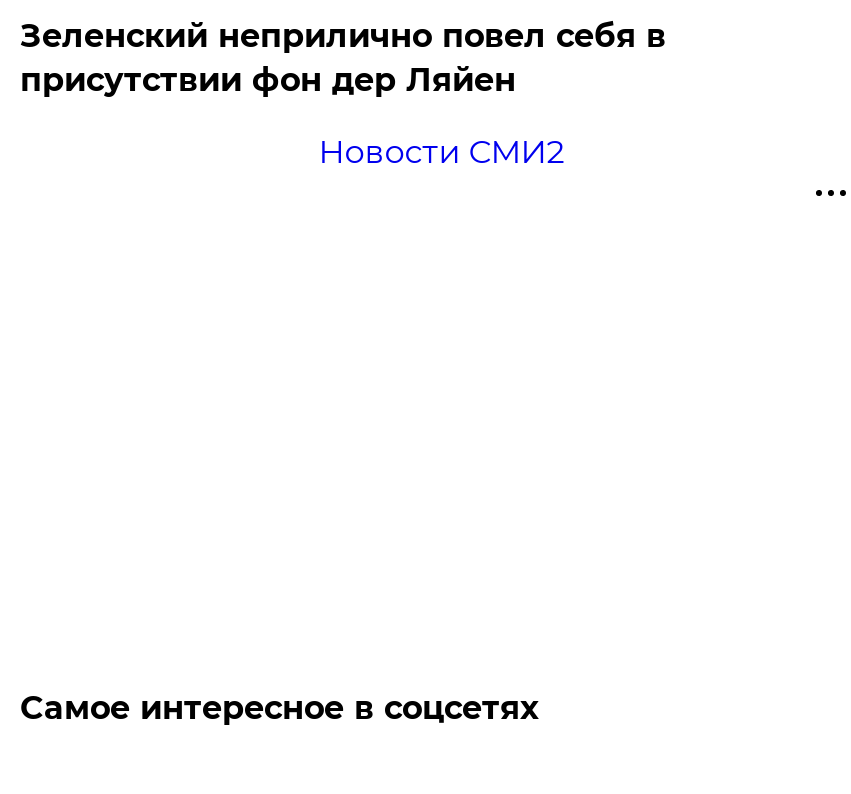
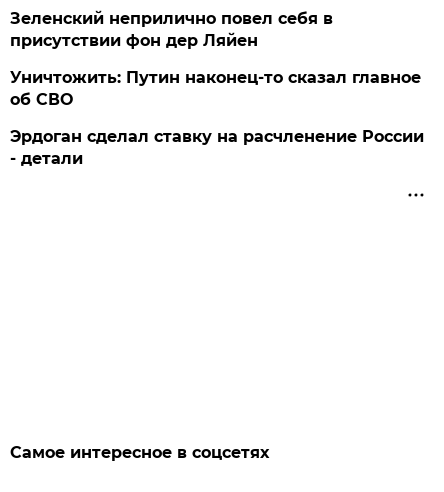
[318,133,564,171] Новости СМИ2 -> [10,68,424,168] Уничтожить: Путин наконец-то сказал главное | об СВО | Эрдоган сделал ставку на расчленение России | - детали

